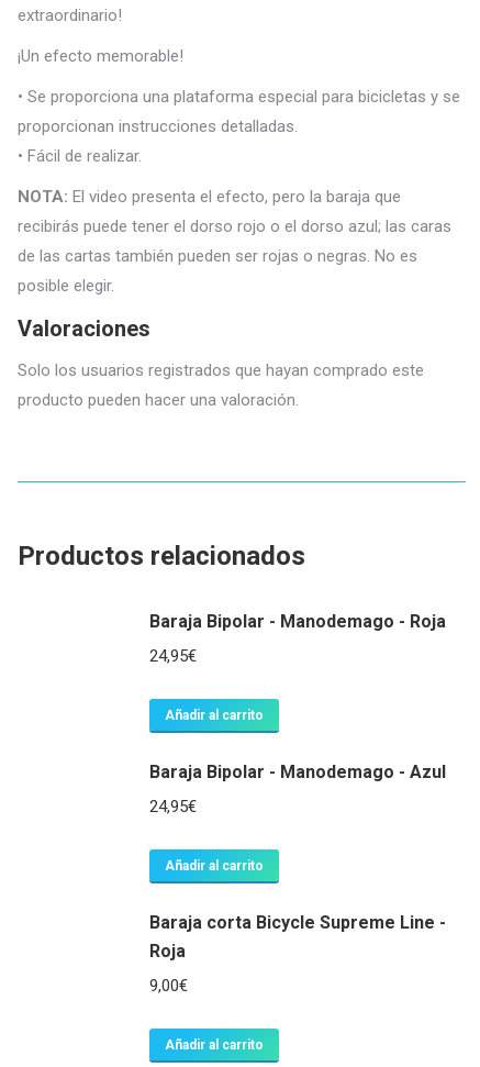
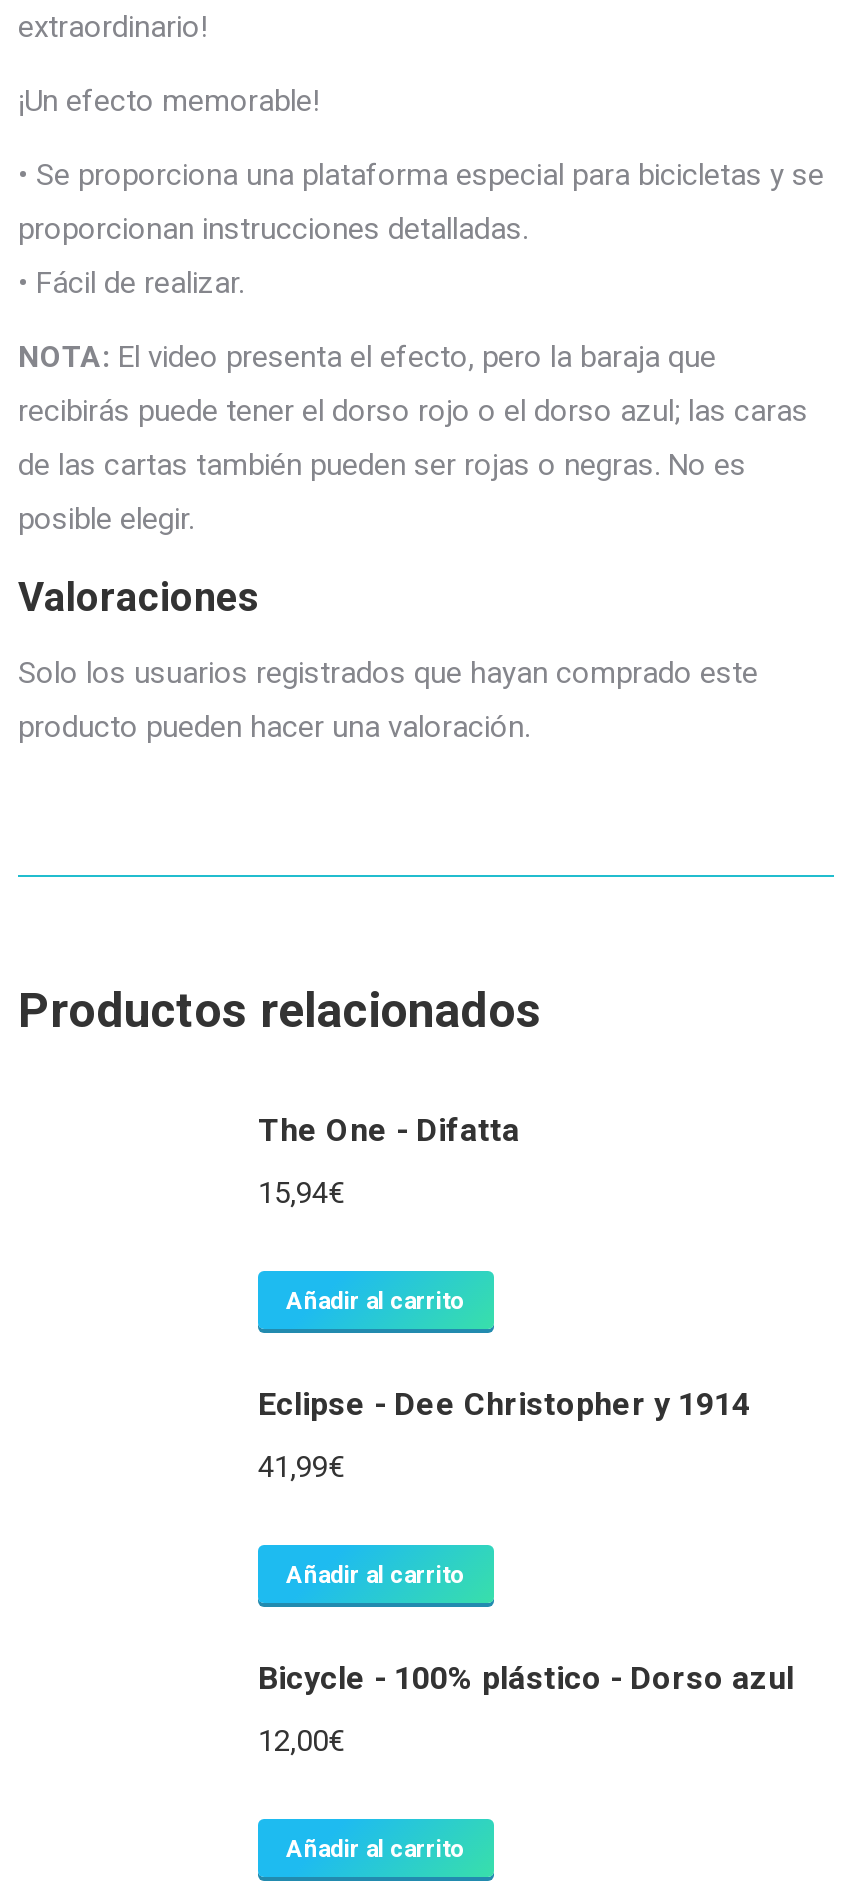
[149,611,446,632] Baraja Bipolar - Manodemago - Roja -> [258,1111,520,1149] The One - Difatta
[149,646,197,666] 24,95€ -> [258,1175,344,1211] 15,94€
[149,762,446,782] Baraja Bipolar - Manodemago - Azul -> [258,1385,750,1423] Eclipse - Dee Christopher y 1914
[149,797,197,816] 24,95€ -> [258,1449,344,1485] 41,99€
[149,912,446,962] Baraja corta Bicycle Supreme Line - | Roja -> [258,1659,794,1697] Bicycle - 100% plástico - Dorso azul
[149,976,188,996] 9,00€ -> [258,1723,344,1759] 12,00€

